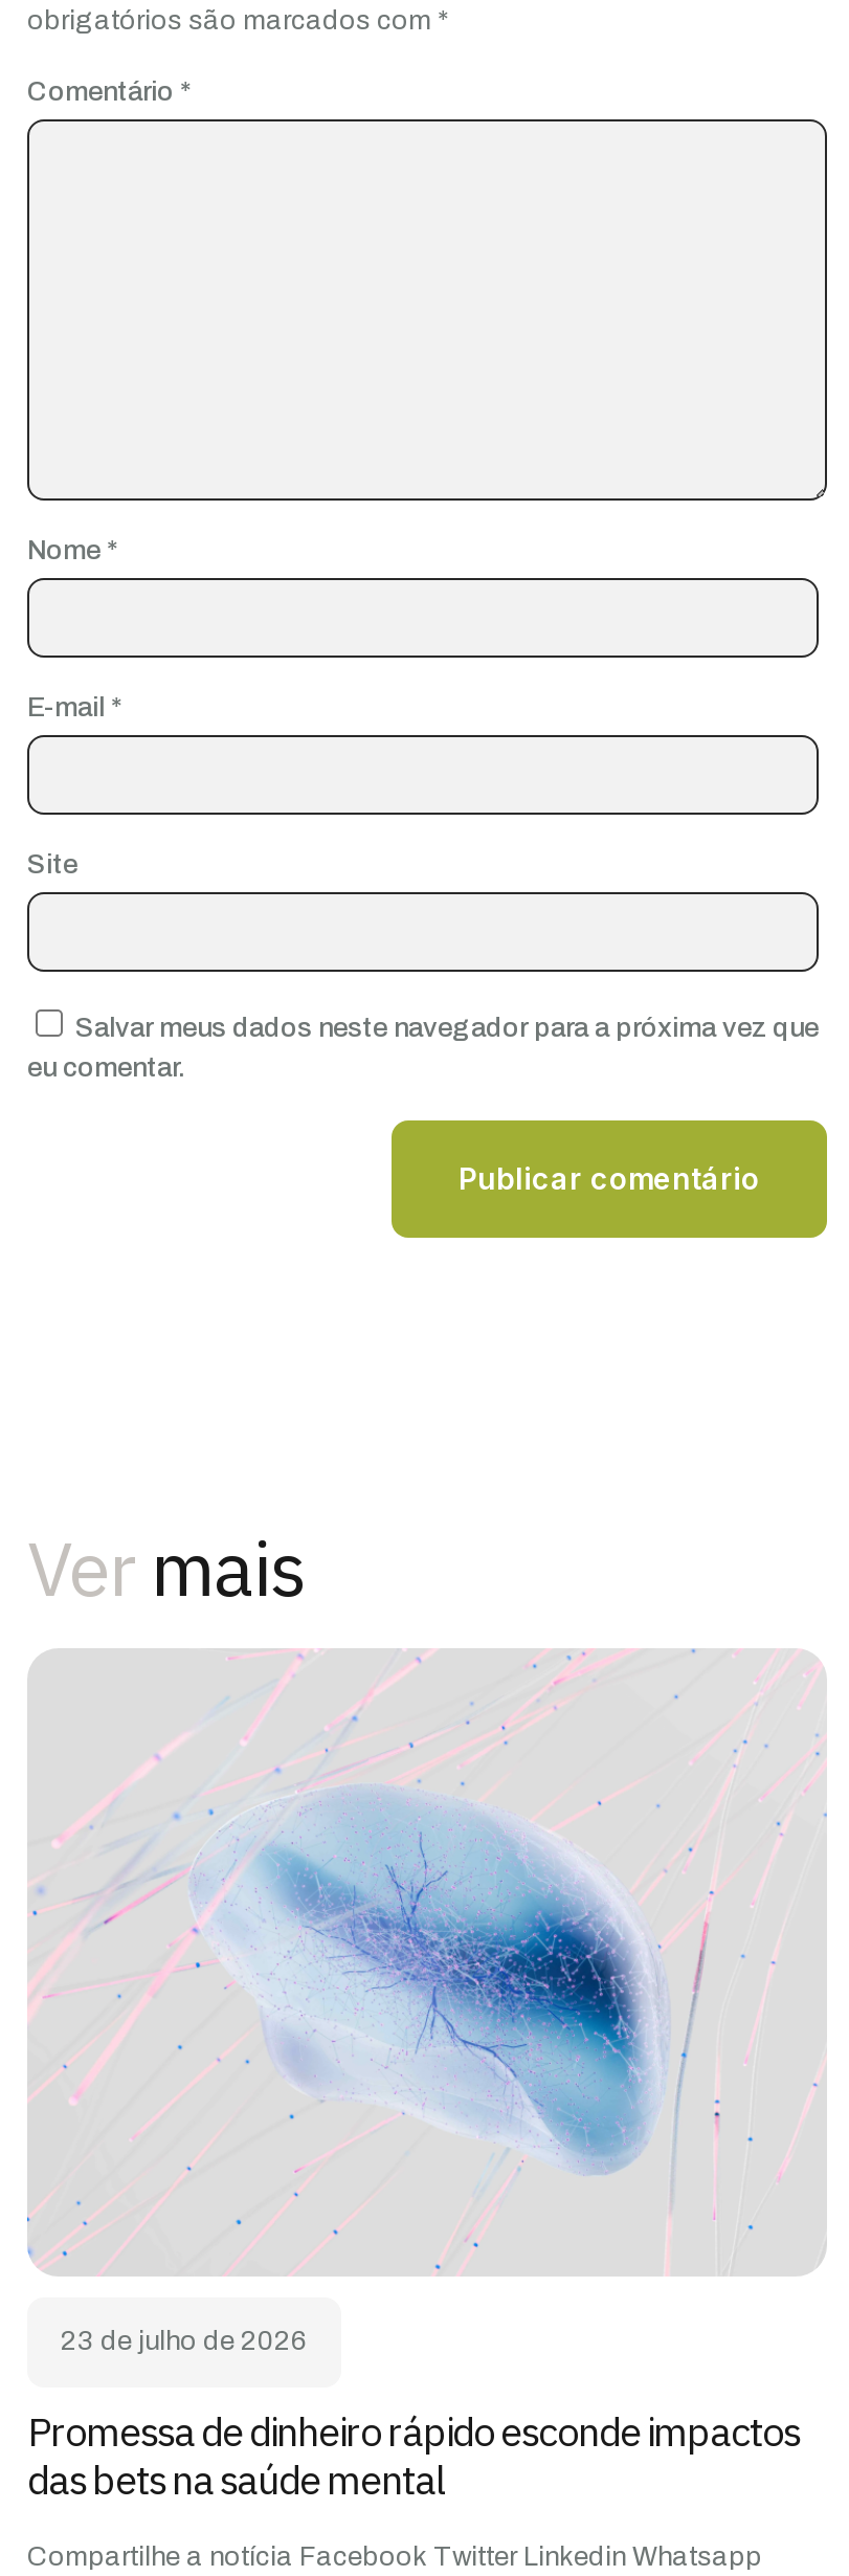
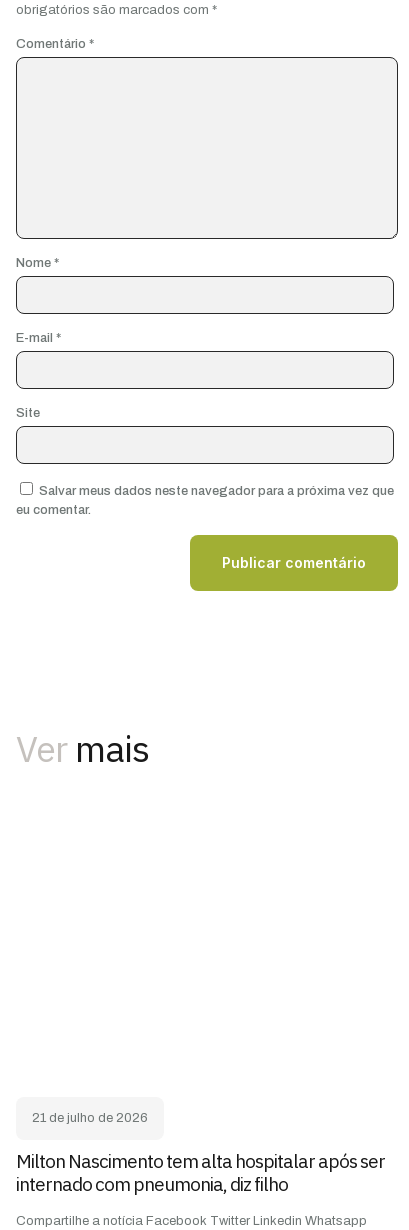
[25,1648,827,2277] [image] -> none
[61,2326,308,2356] 23 de julho de 2026 -> [32,1111,148,1125] 21 de julho de 2026
[27,2406,800,2504] Promessa de dinheiro rápido esconde impactos | das bets na saúde mental -> [16,1149,385,1196] Milton Nascimento tem alta hospitalar após ser | internado com pneumonia, diz filho

